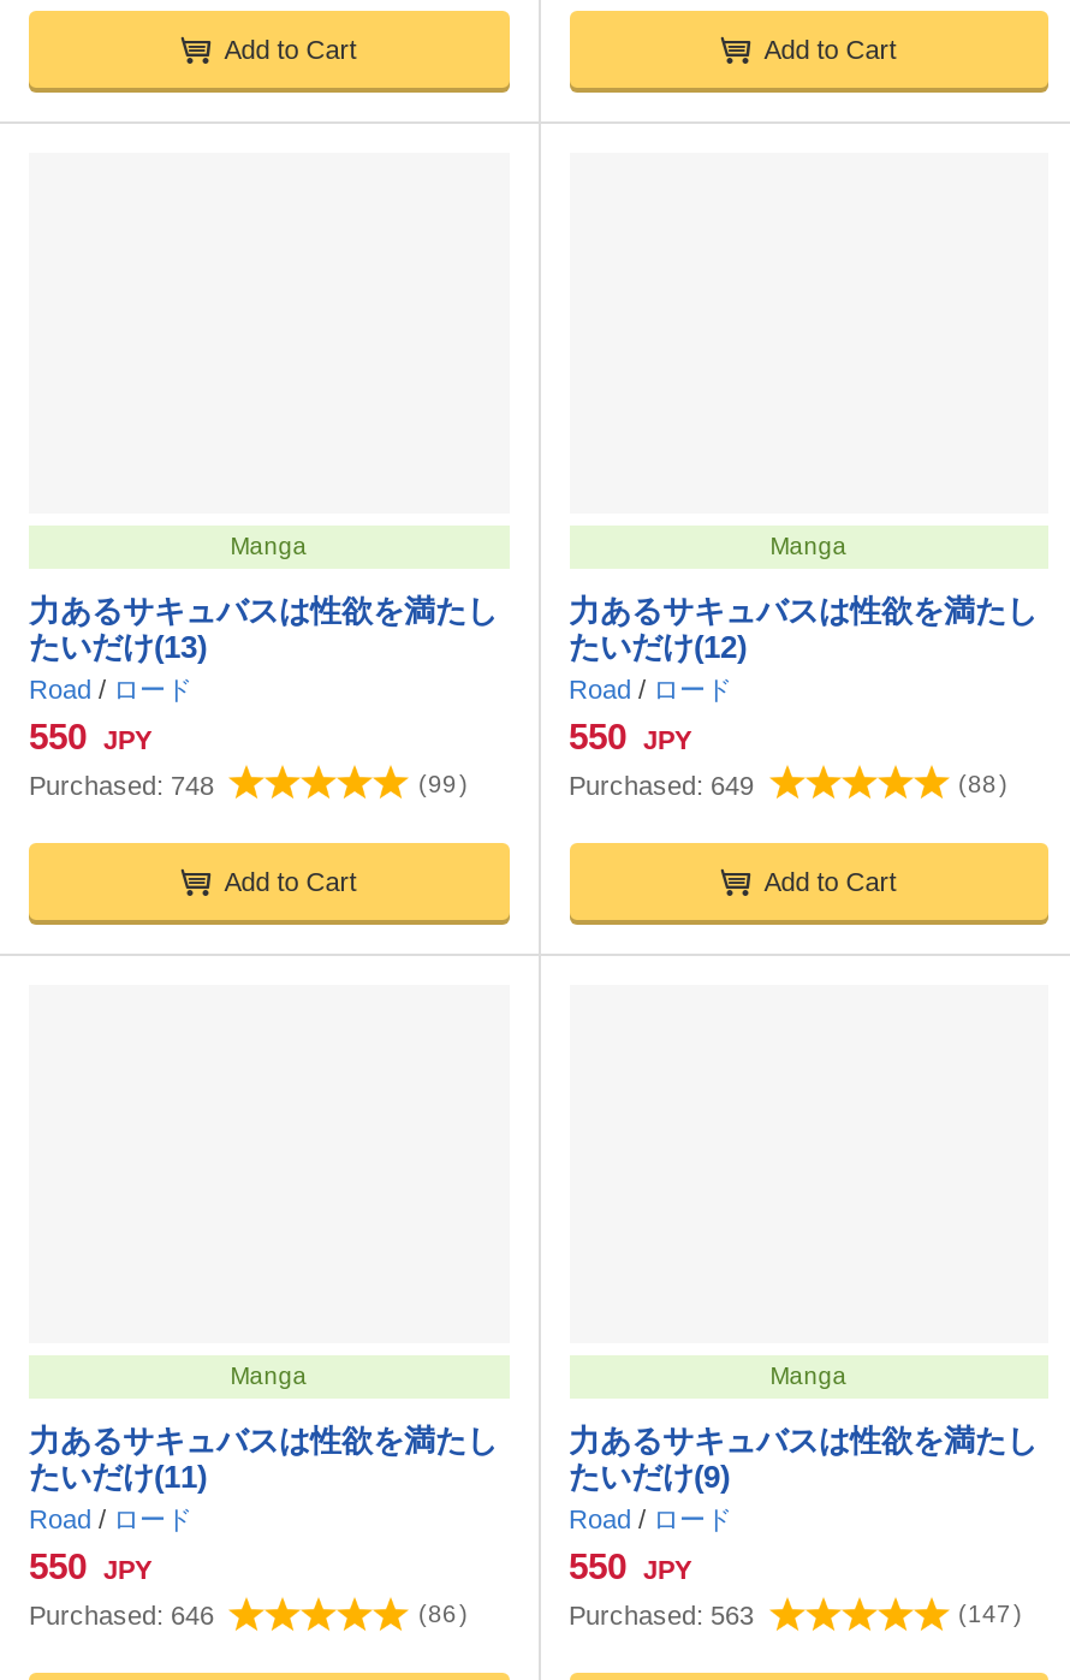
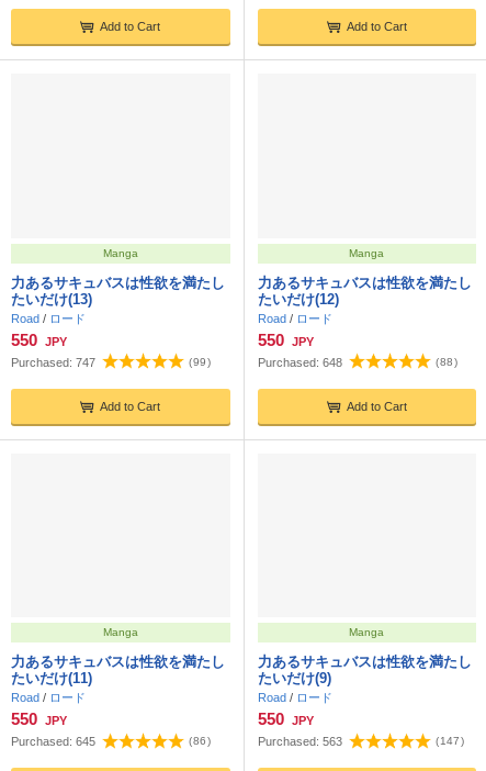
[29,770,214,799] Purchased: 748 -> [11,355,95,369] Purchased: 747
[569,770,754,799] Purchased: 649 -> [257,355,342,369] Purchased: 648
[29,1601,214,1630] Purchased: 646 -> [11,735,95,748] Purchased: 645

